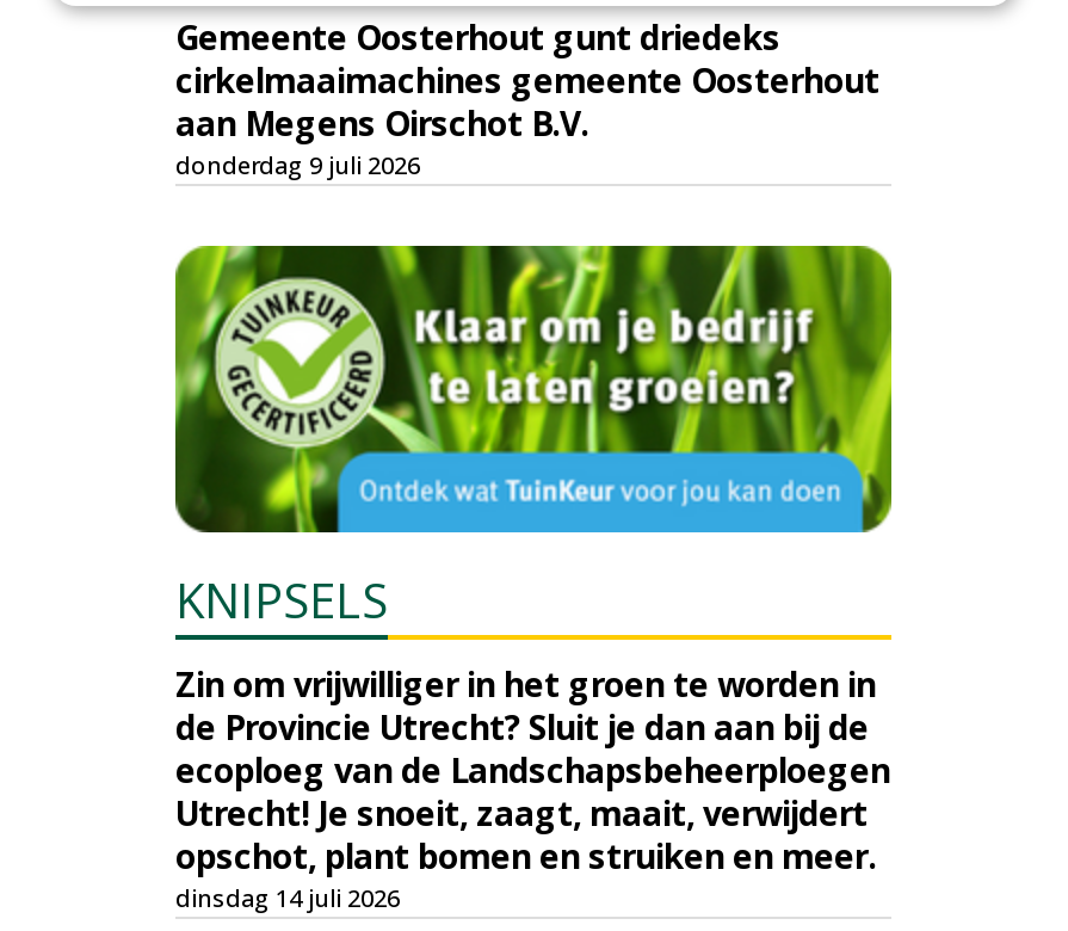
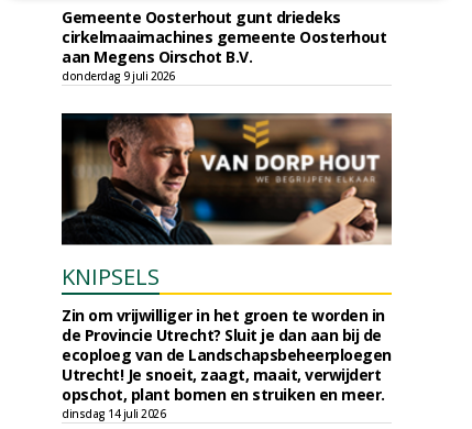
[173,243,894,535] [image] -> [61,112,393,246] [image]

